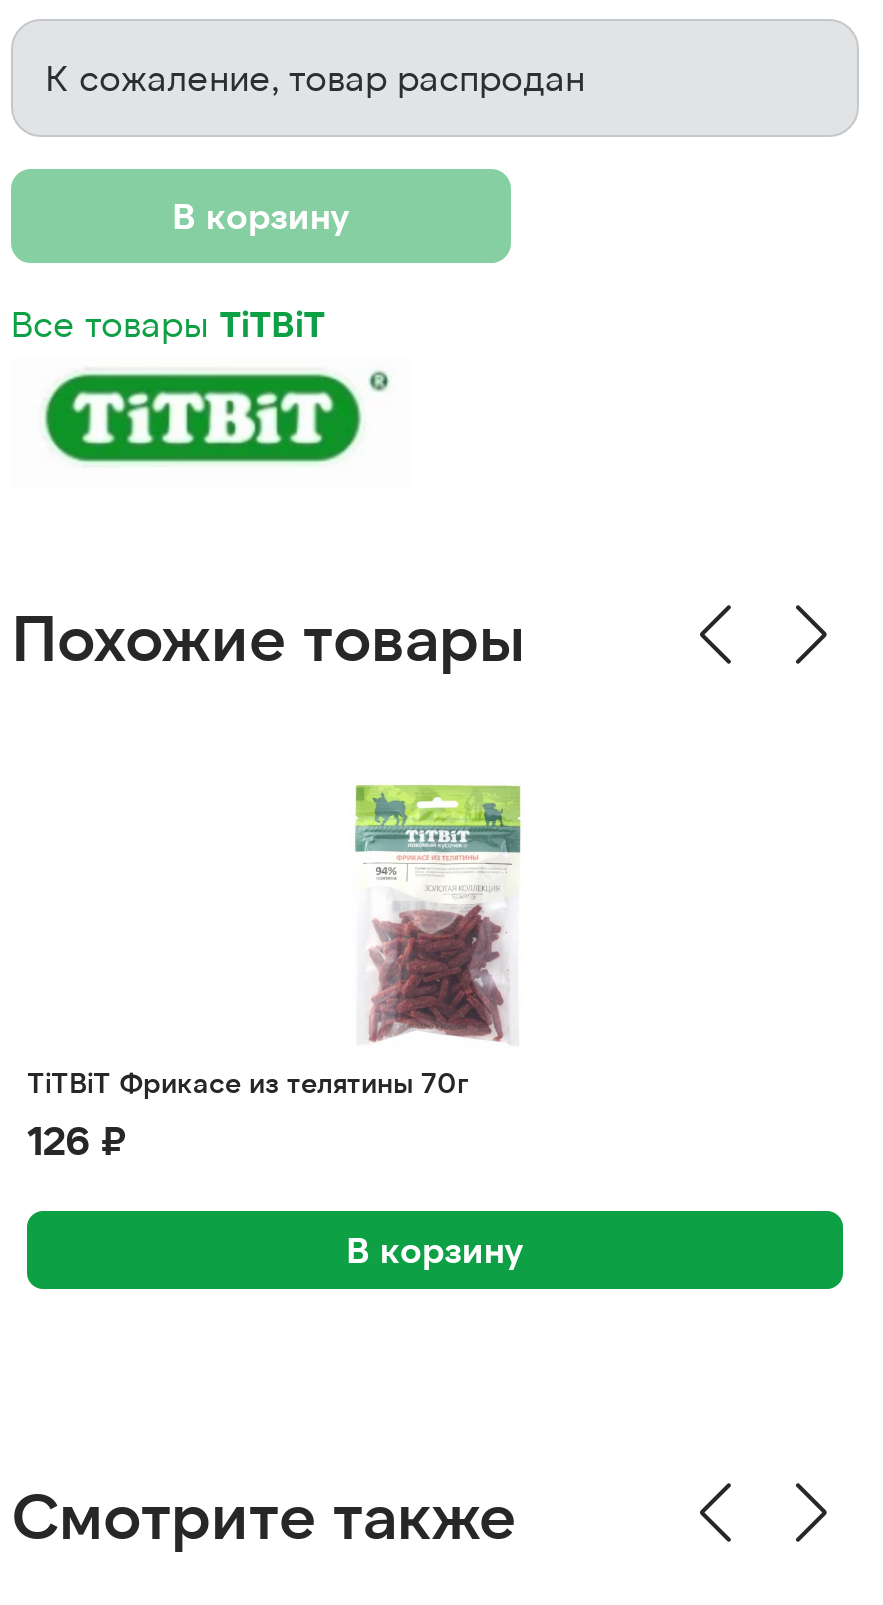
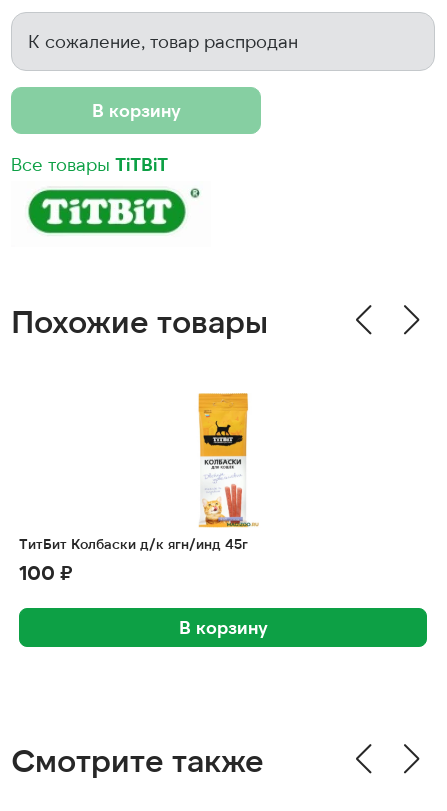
[27,781,523,1163] [image] | TiTBiT Фрикасе из телятины 70г | 126 ₽ -> [19,392,266,584] [image] | ТитБит Колбаски д/к ягн/инд 45г | 100 ₽

